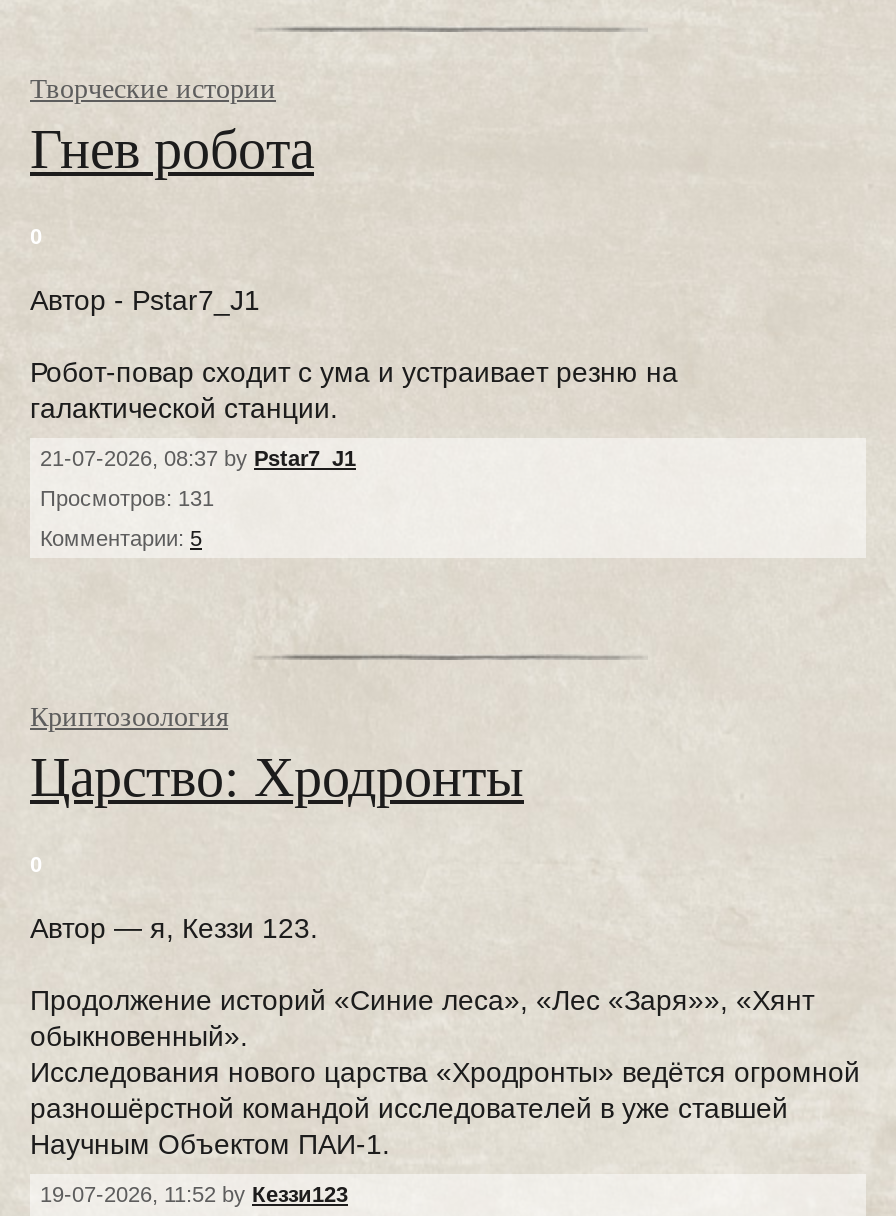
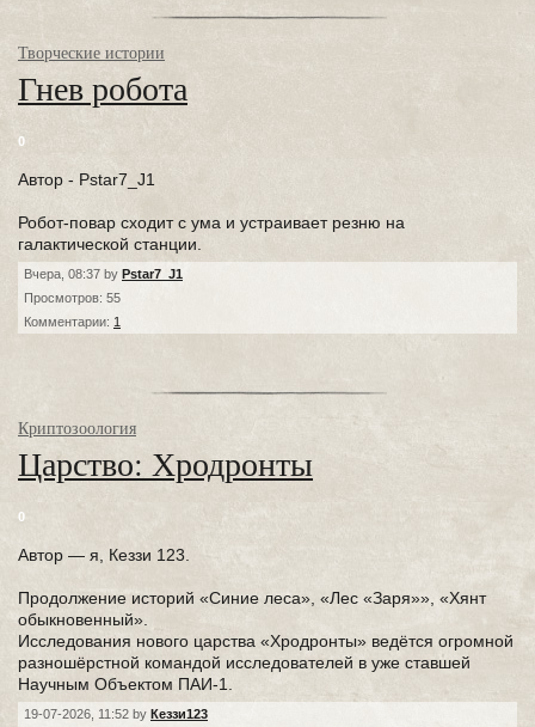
[40,446,356,470] 21-07-2026, 08:37 by Pstar7_J1 -> [24,267,183,281] Вчера, 08:37 by Pstar7_J1
[40,486,214,510] Просмотров: 131 -> [24,291,121,305] Просмотров: 55
[40,526,202,550] Комментарии: 5 -> [24,314,121,329] Комментарии: 1

